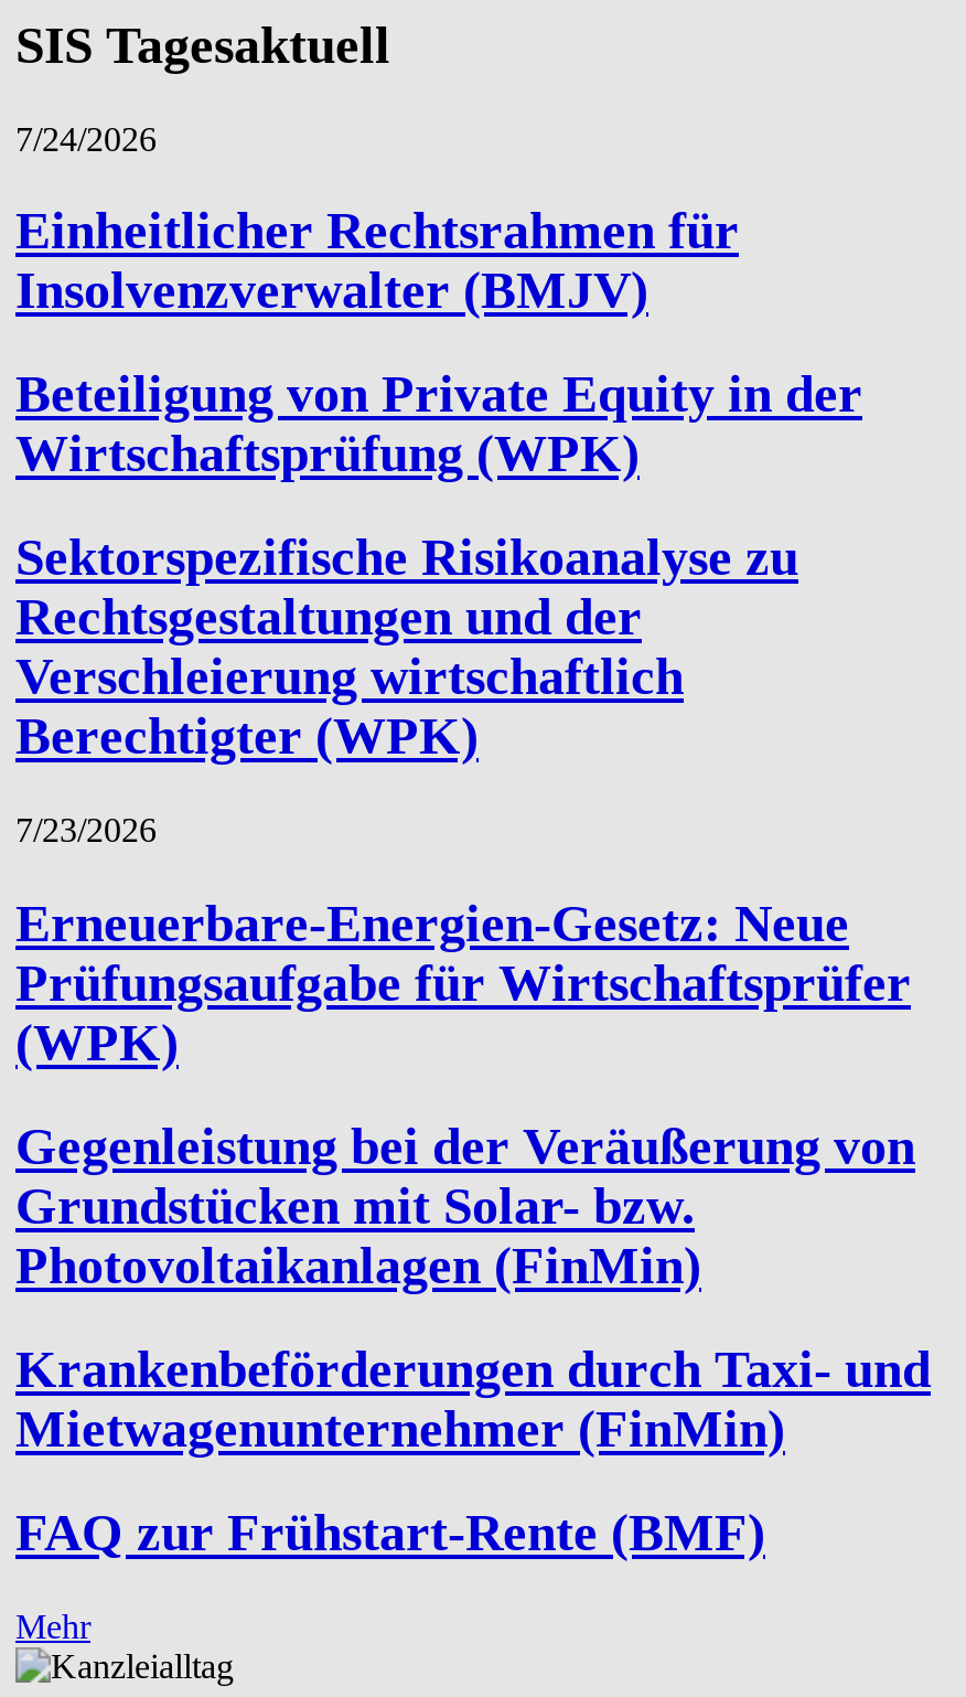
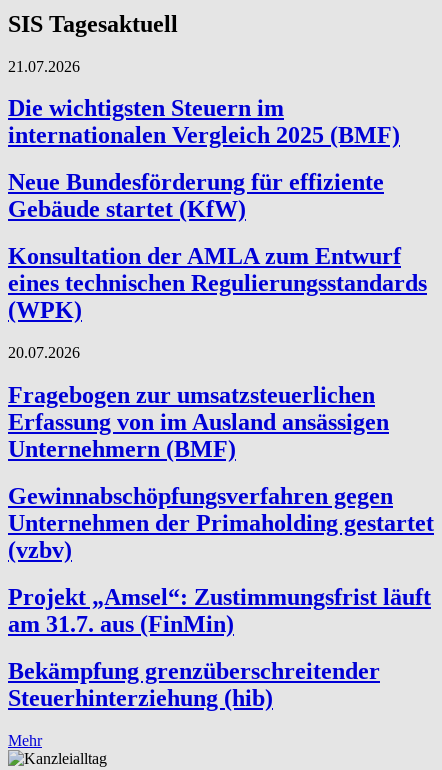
[15,119,911,1012] 7/24/2026 | Einheitlicher Rechtsrahmen für | Insolvenzverwalter (BMJV) | Beteiligung von Private Equity in der | Wirtschaftsprüfung (WPK) | Sektorspezifische Risikoanalyse zu | Rechtsgestaltungen und der | Verschleierung wirtschaftlich | Berechtigter (WPK) | 7/23/2026 | Erneuerbare-Energien-Gesetz: Neue | Prüfungsaufgabe für Wirtschaftsprüfer -> [8,57,427,296] 21.07.2026 | Die wichtigsten Steuern im | internationalen Vergleich 2025 (BMF) | Neue Bundesförderung für effiziente | Gebäude startet (KfW) | Konsultation der AMLA zum Entwurf | eines technischen Regulierungsstandards
moved [15,1014,179,1071] -> [8,297,82,323]: (WPK)
[15,1118,931,1561] Gegenleistung bei der Veräußerung von | Grundstücken mit Solar- bzw. | Photovoltaikanlagen (FinMin) | Krankenbeförderungen durch Taxi- und | Mietwagenunternehmer (FinMin) | FAQ zur Frühstart-Rente (BMF) -> [8,344,434,711] 20.07.2026 | Fragebogen zur umsatzsteuerlichen | Erfassung von im Ausland ansässigen | Unternehmern (BMF) | Gewinnabschöpfungsverfahren gegen | Unternehmen der Primaholding gestartet | (vzbv) | Projekt „Amsel“: Zustimmungsfrist läuft | am 31.7. aus (FinMin) | Bekämpfung grenzüberschreitender | Steuerhinterziehung (hib)

